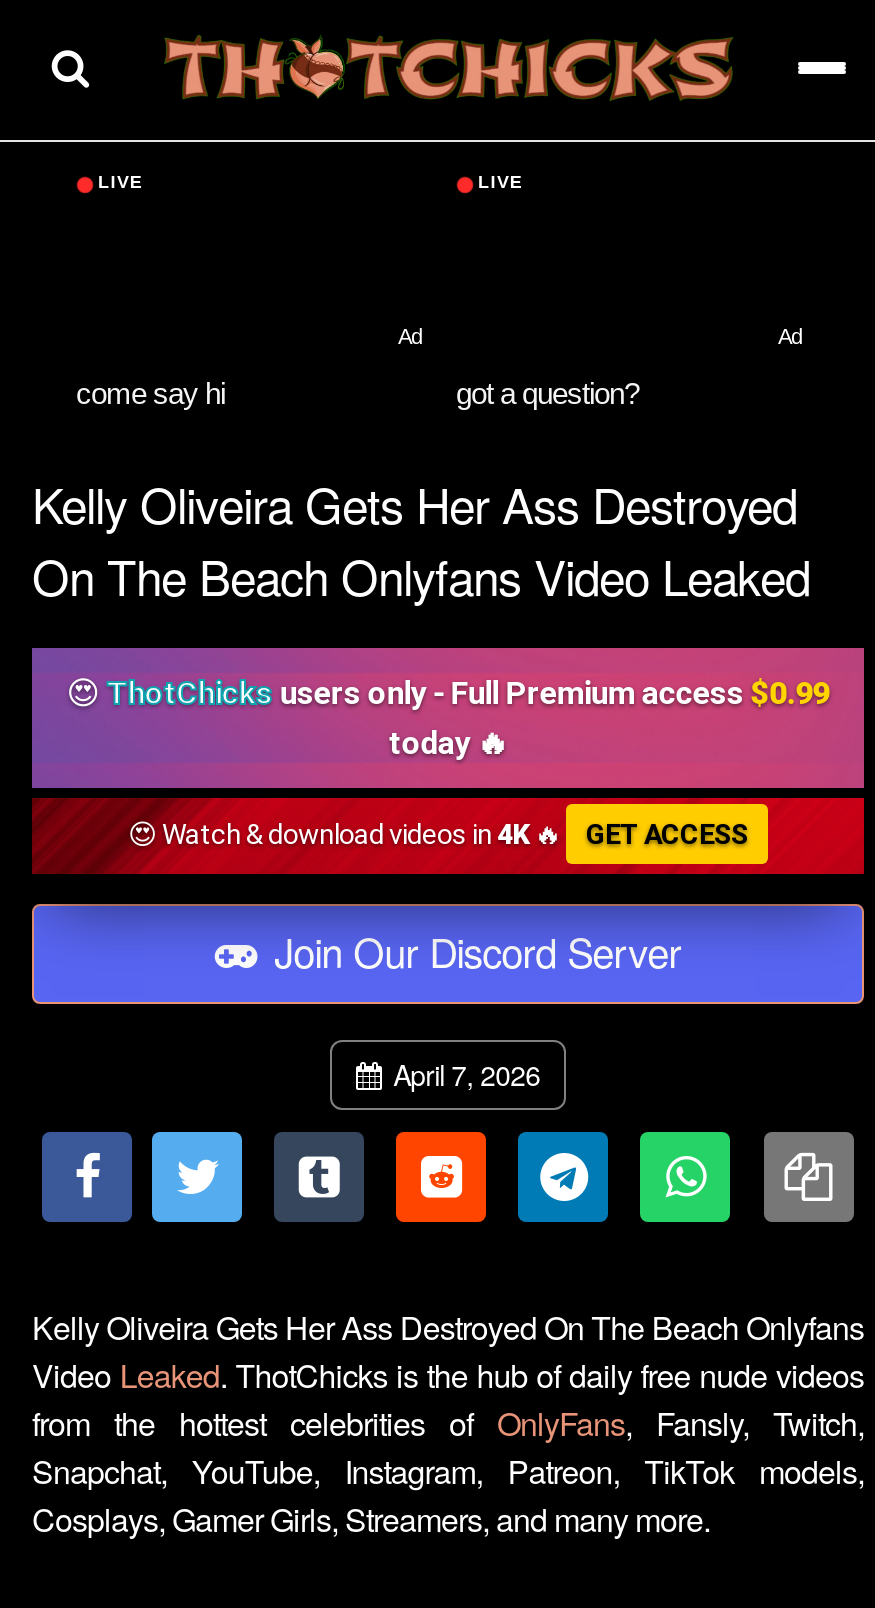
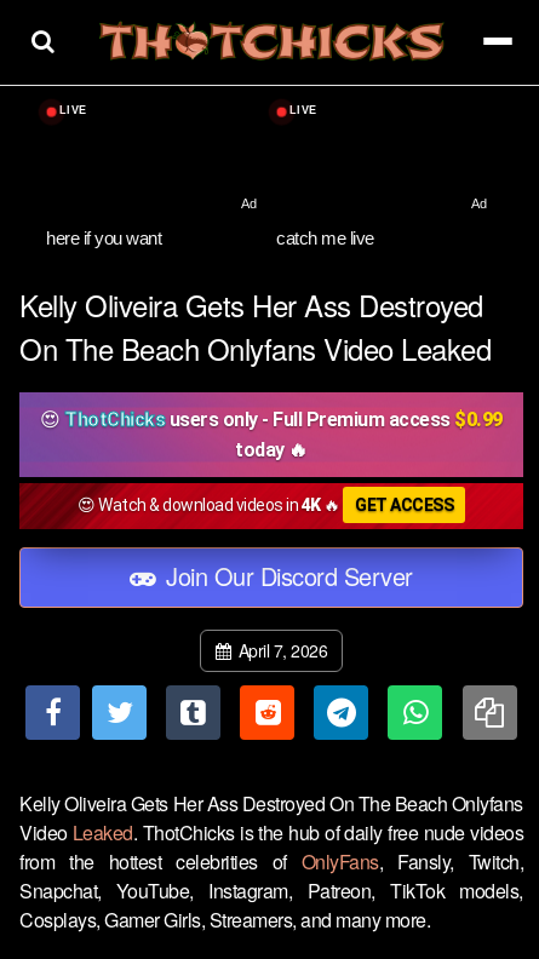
[76,375,639,409] come say hi | got a question? -> [46,227,374,248] here if you want | catch me live

